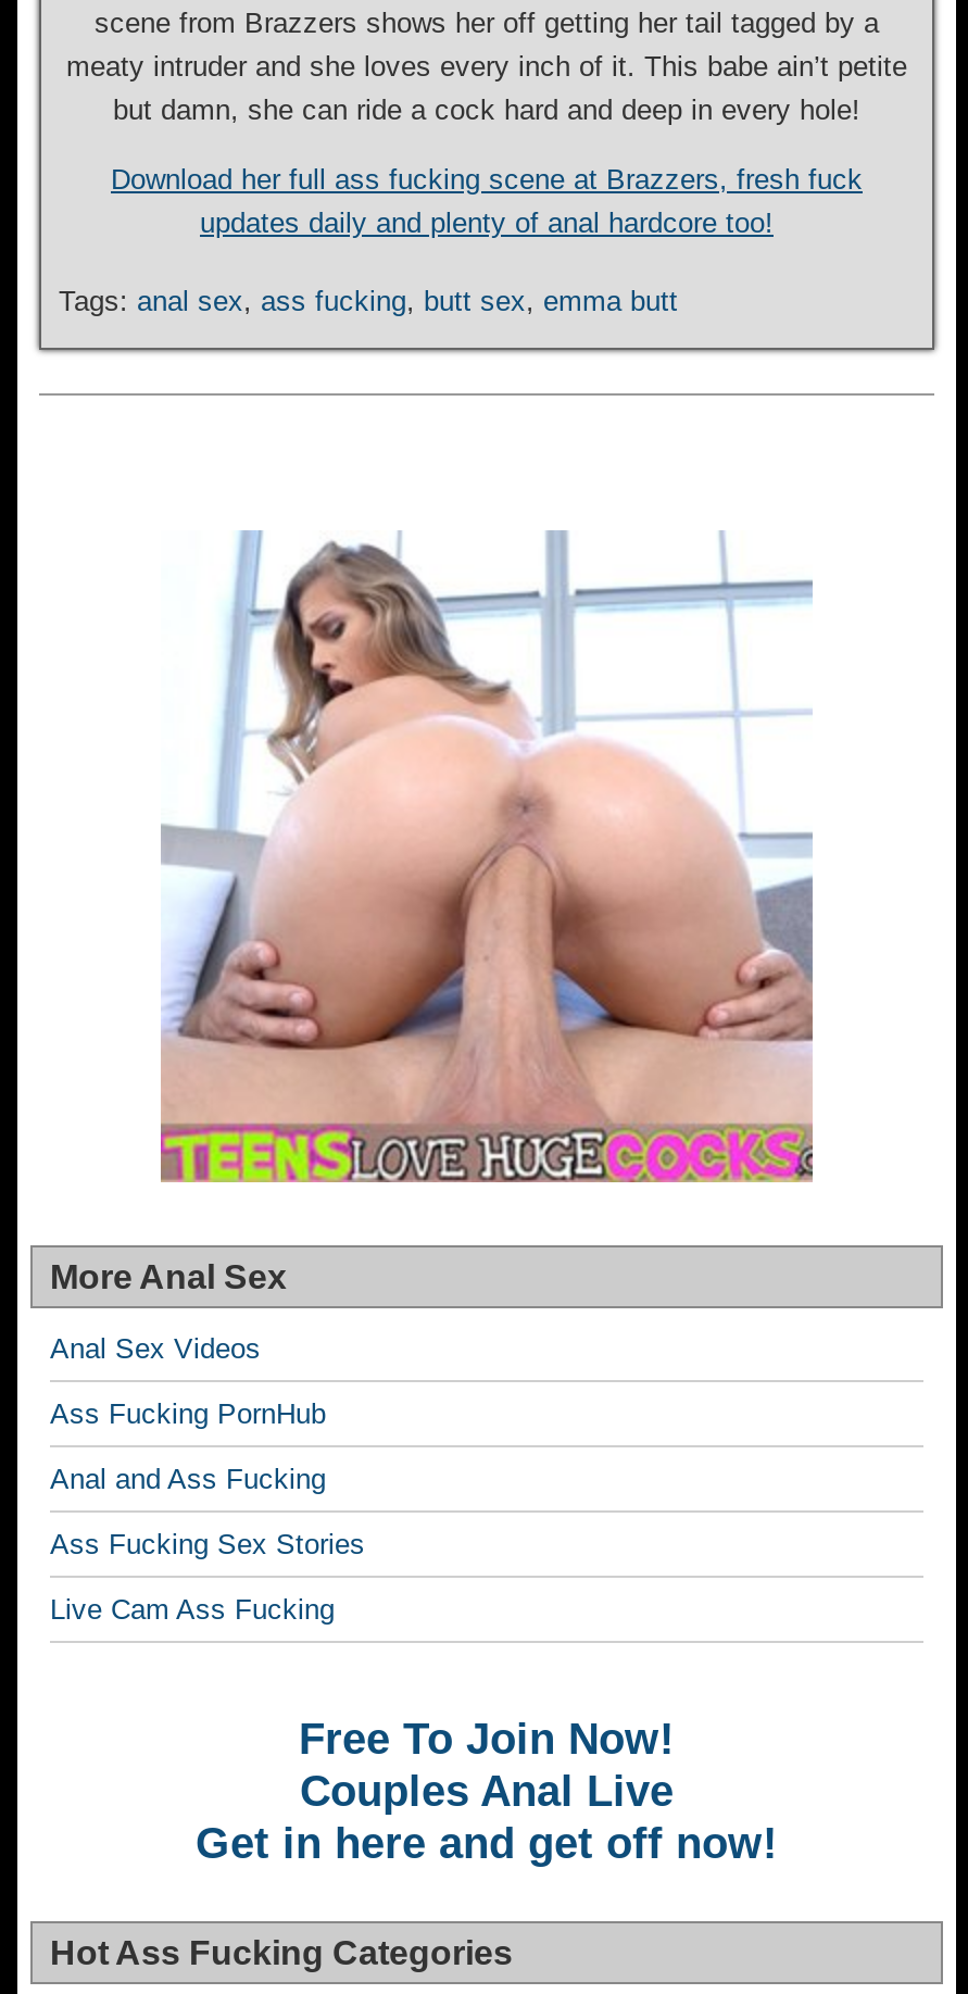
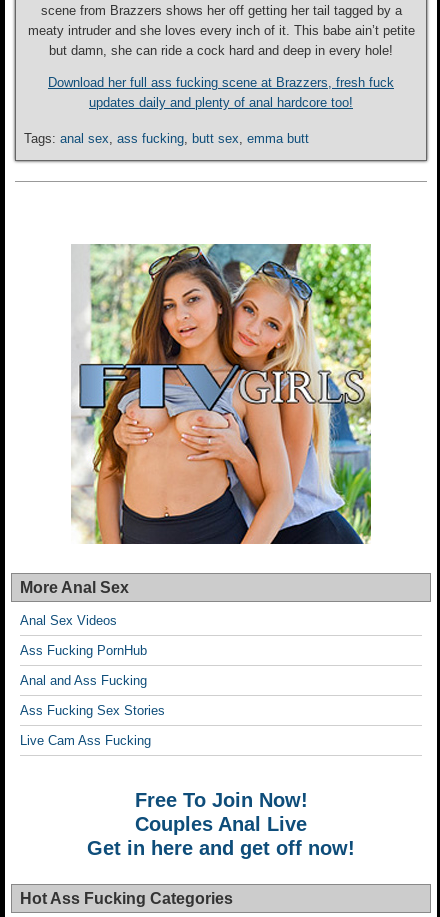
[159,530,815,1184] [image] -> [71,243,372,545] [image]

